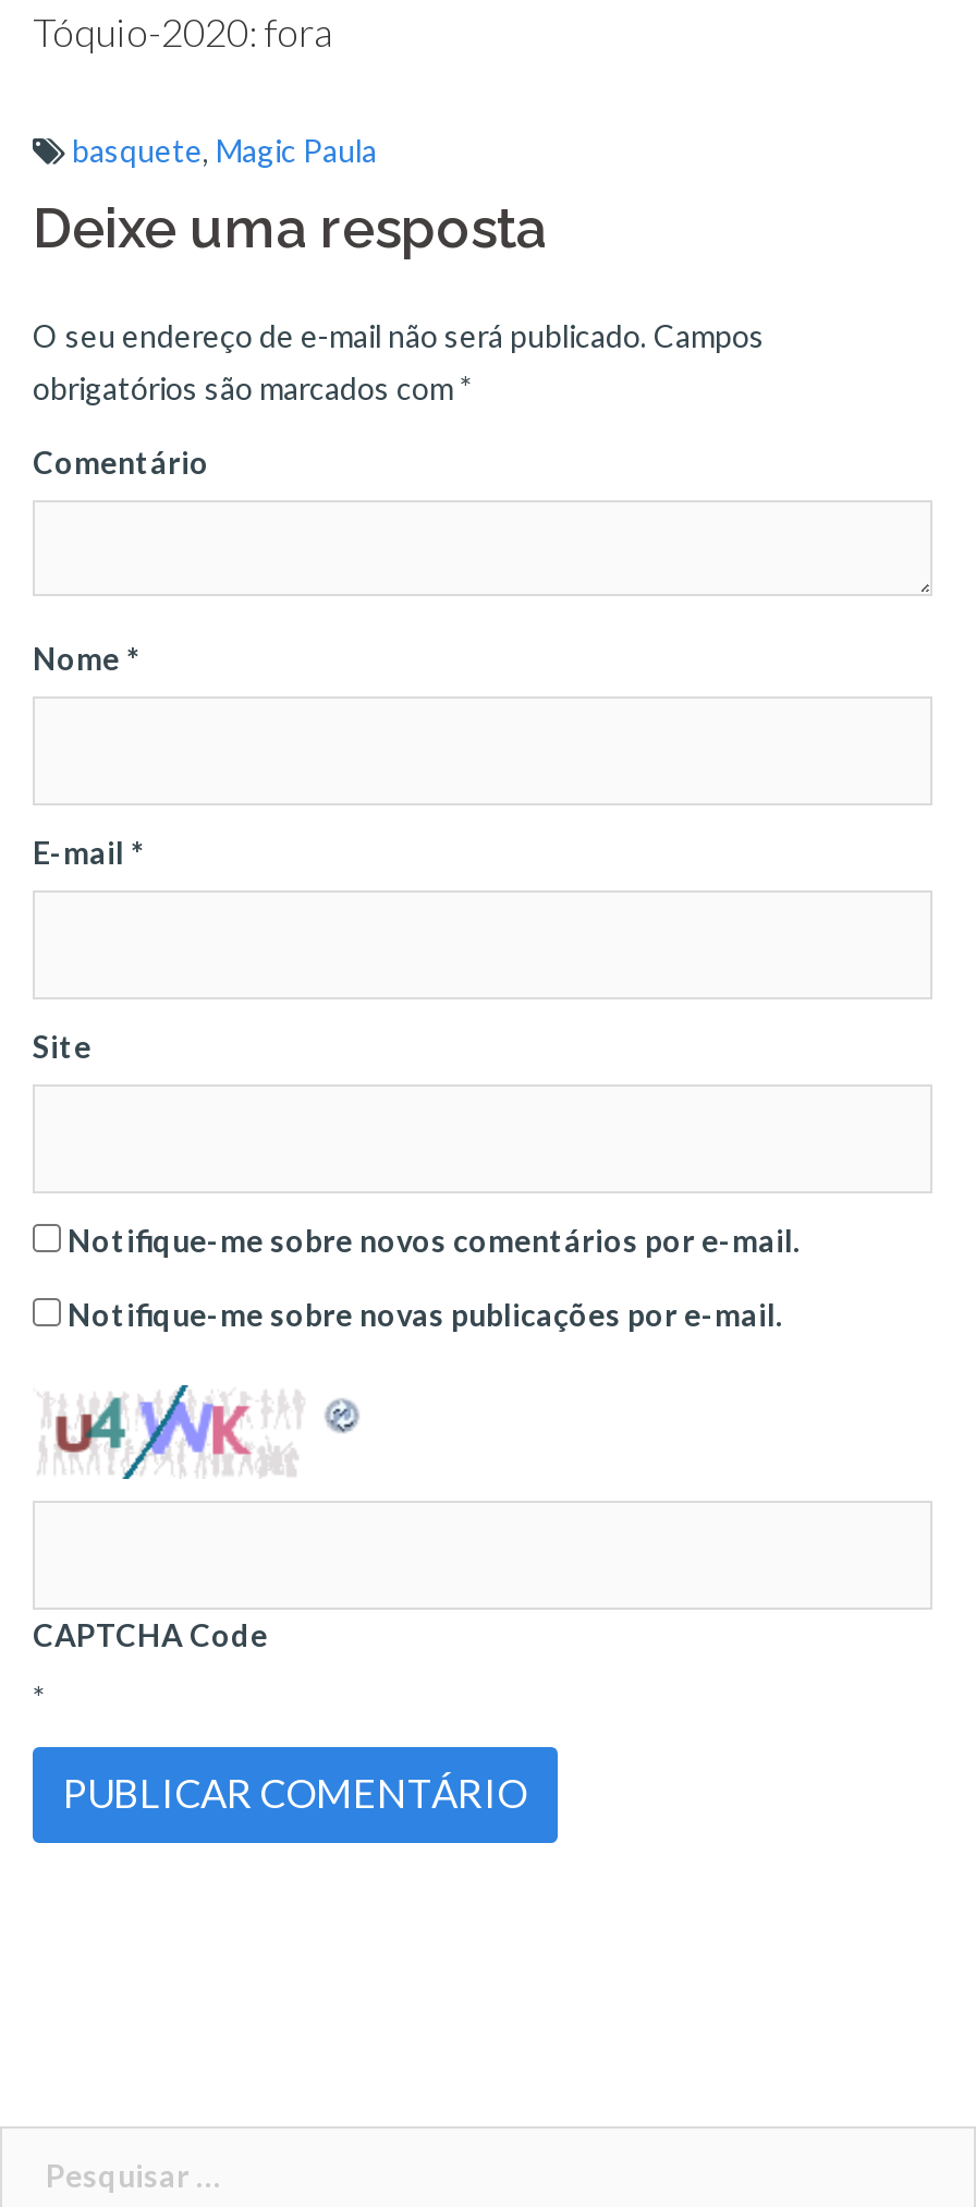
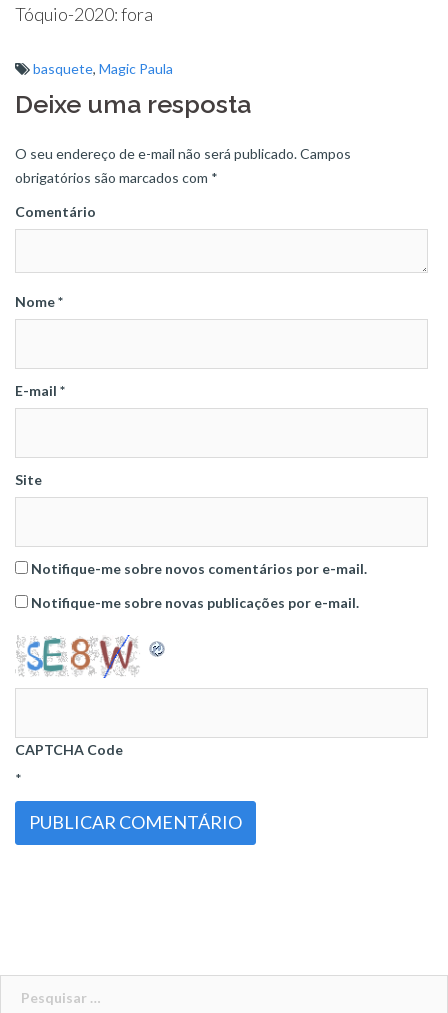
[39,1382,294,1482] [image] -> [16,634,134,679] [image]

